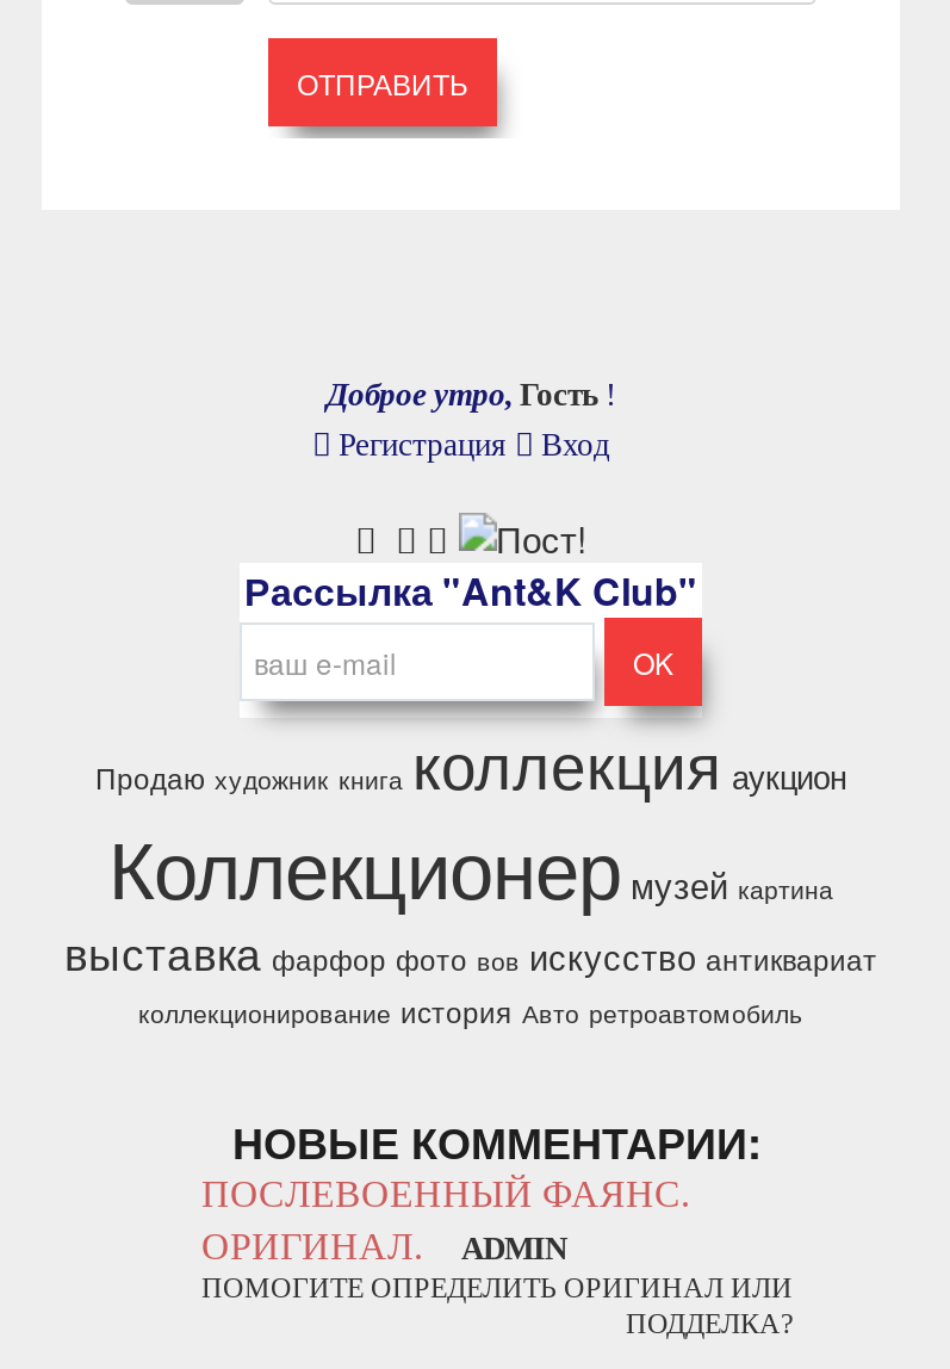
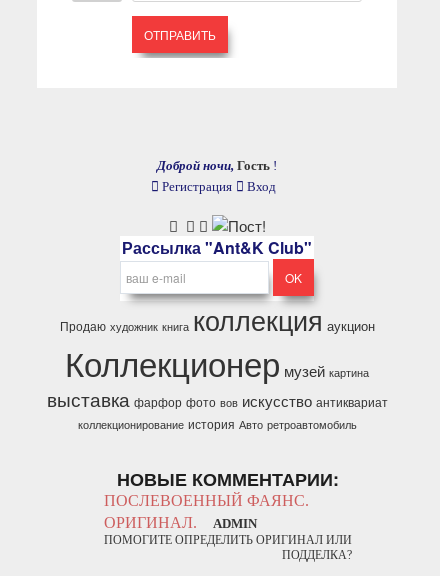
[327,377,615,413] Доброе утро, Гость ! -> [157,158,277,173] Доброй ночи, Гость !

